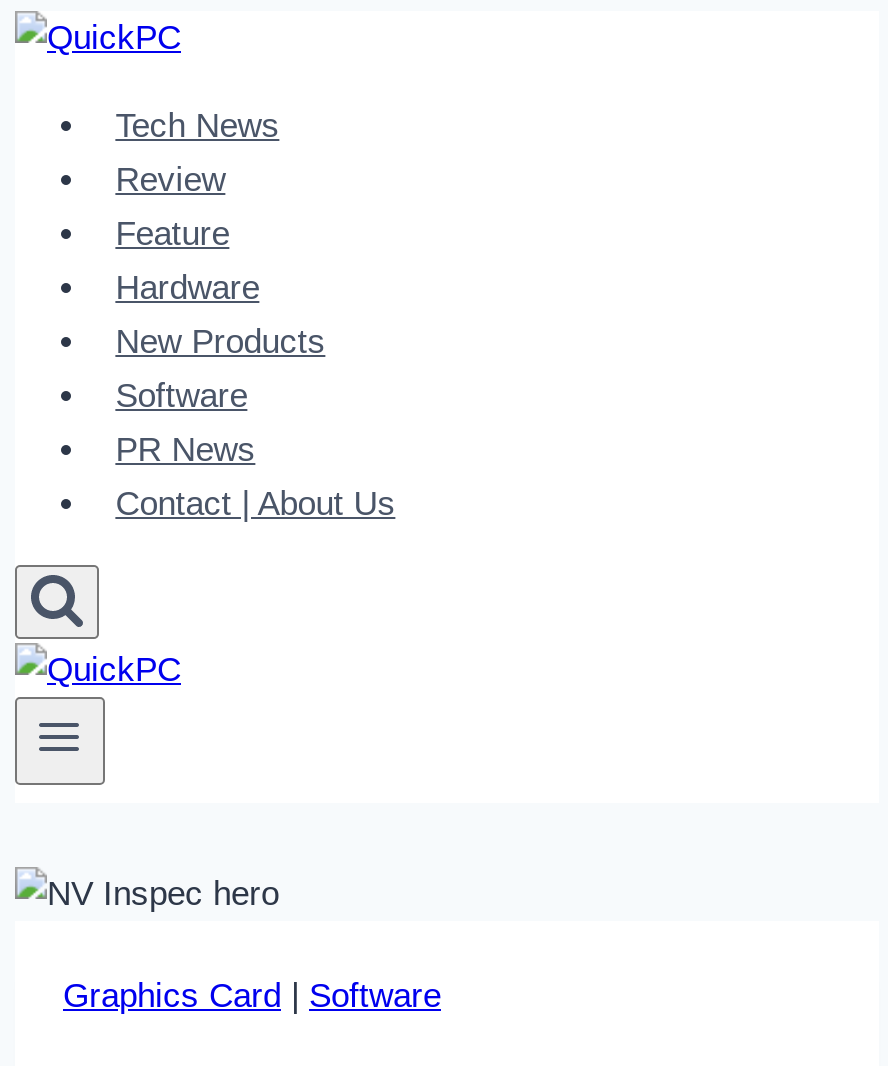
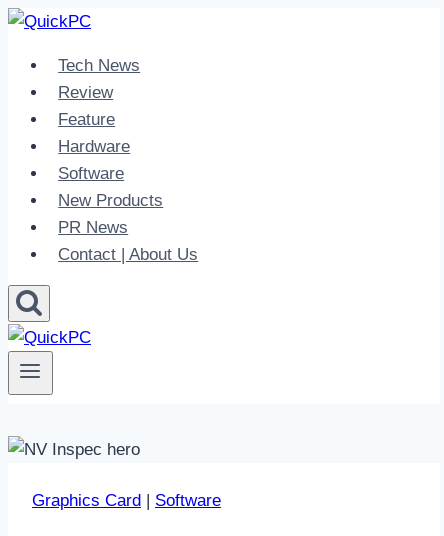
moved [115,323,325,361] -> [58,191,163,210]: New Products
moved [115,377,247,415] -> [58,164,124,183]: Software

